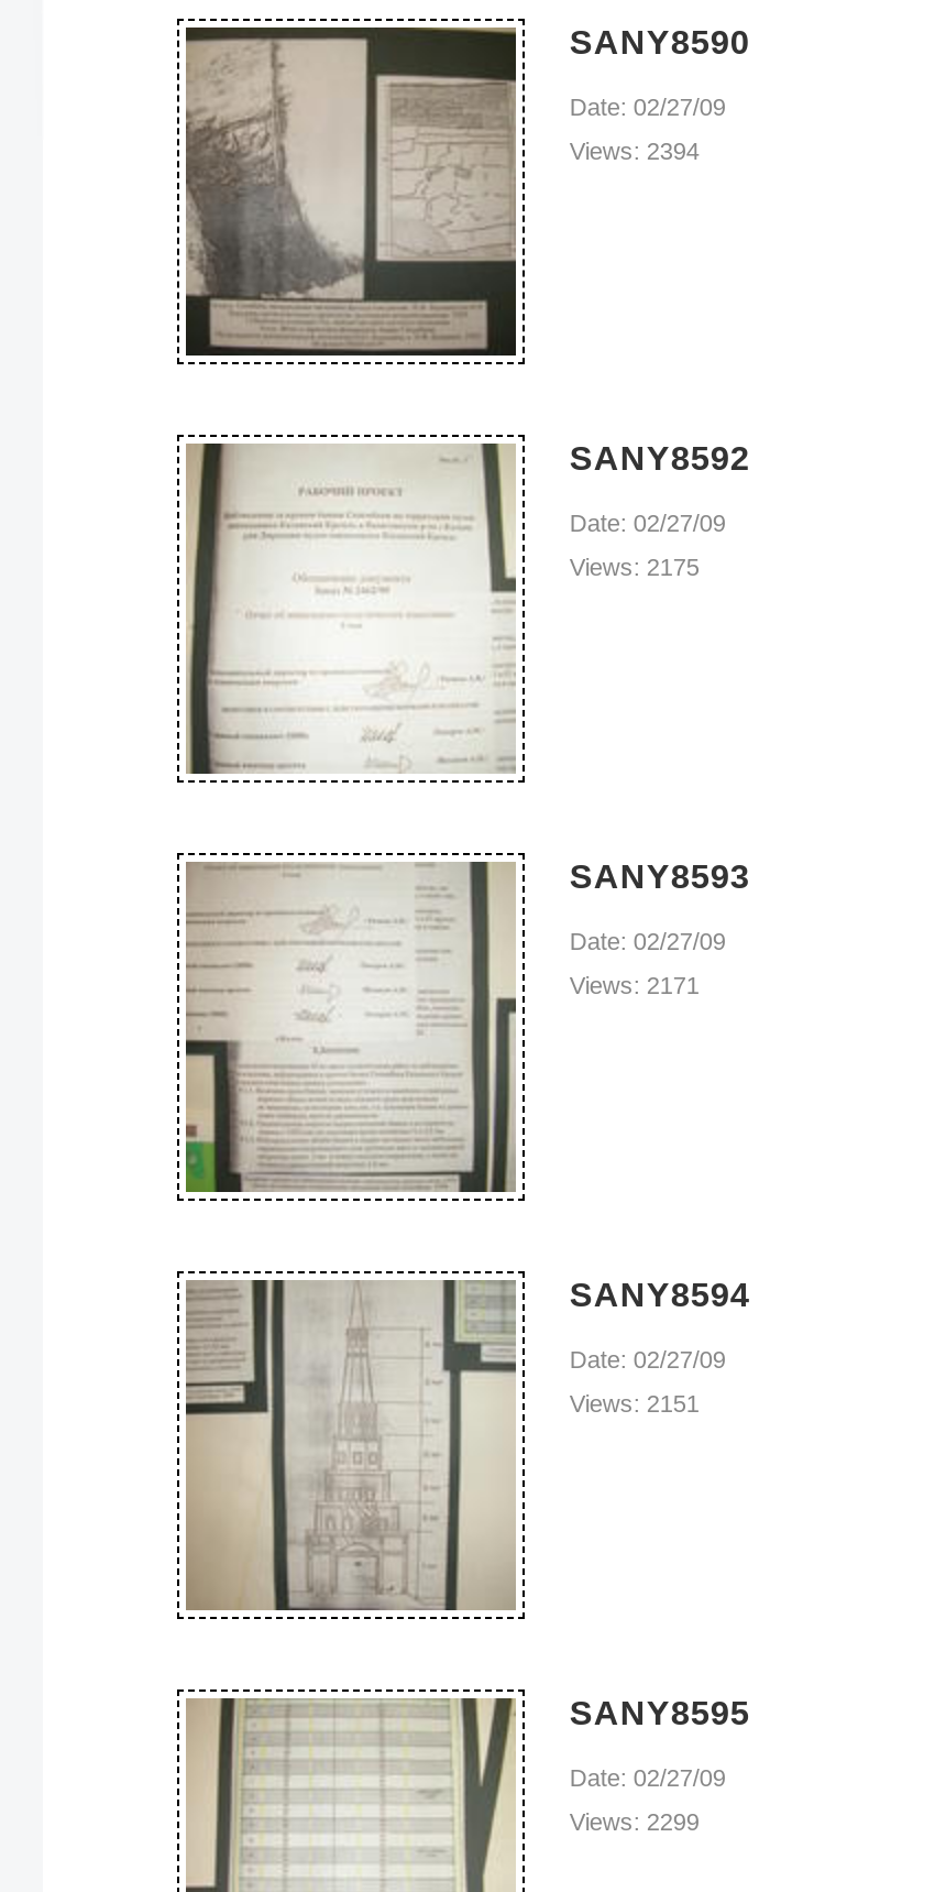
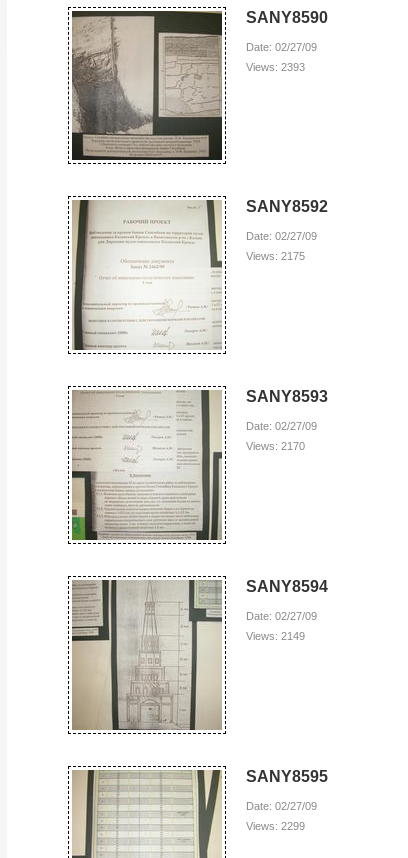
[570,137,699,164] Views: 2394 -> [246,61,305,73] Views: 2393
[570,972,699,998] Views: 2171 -> [246,440,305,452] Views: 2170
[570,1390,699,1416] Views: 2151 -> [246,630,305,642] Views: 2149

